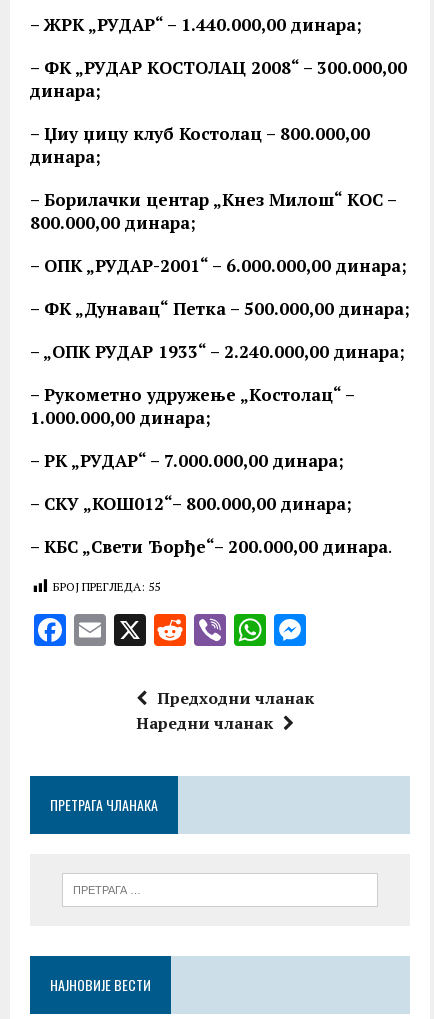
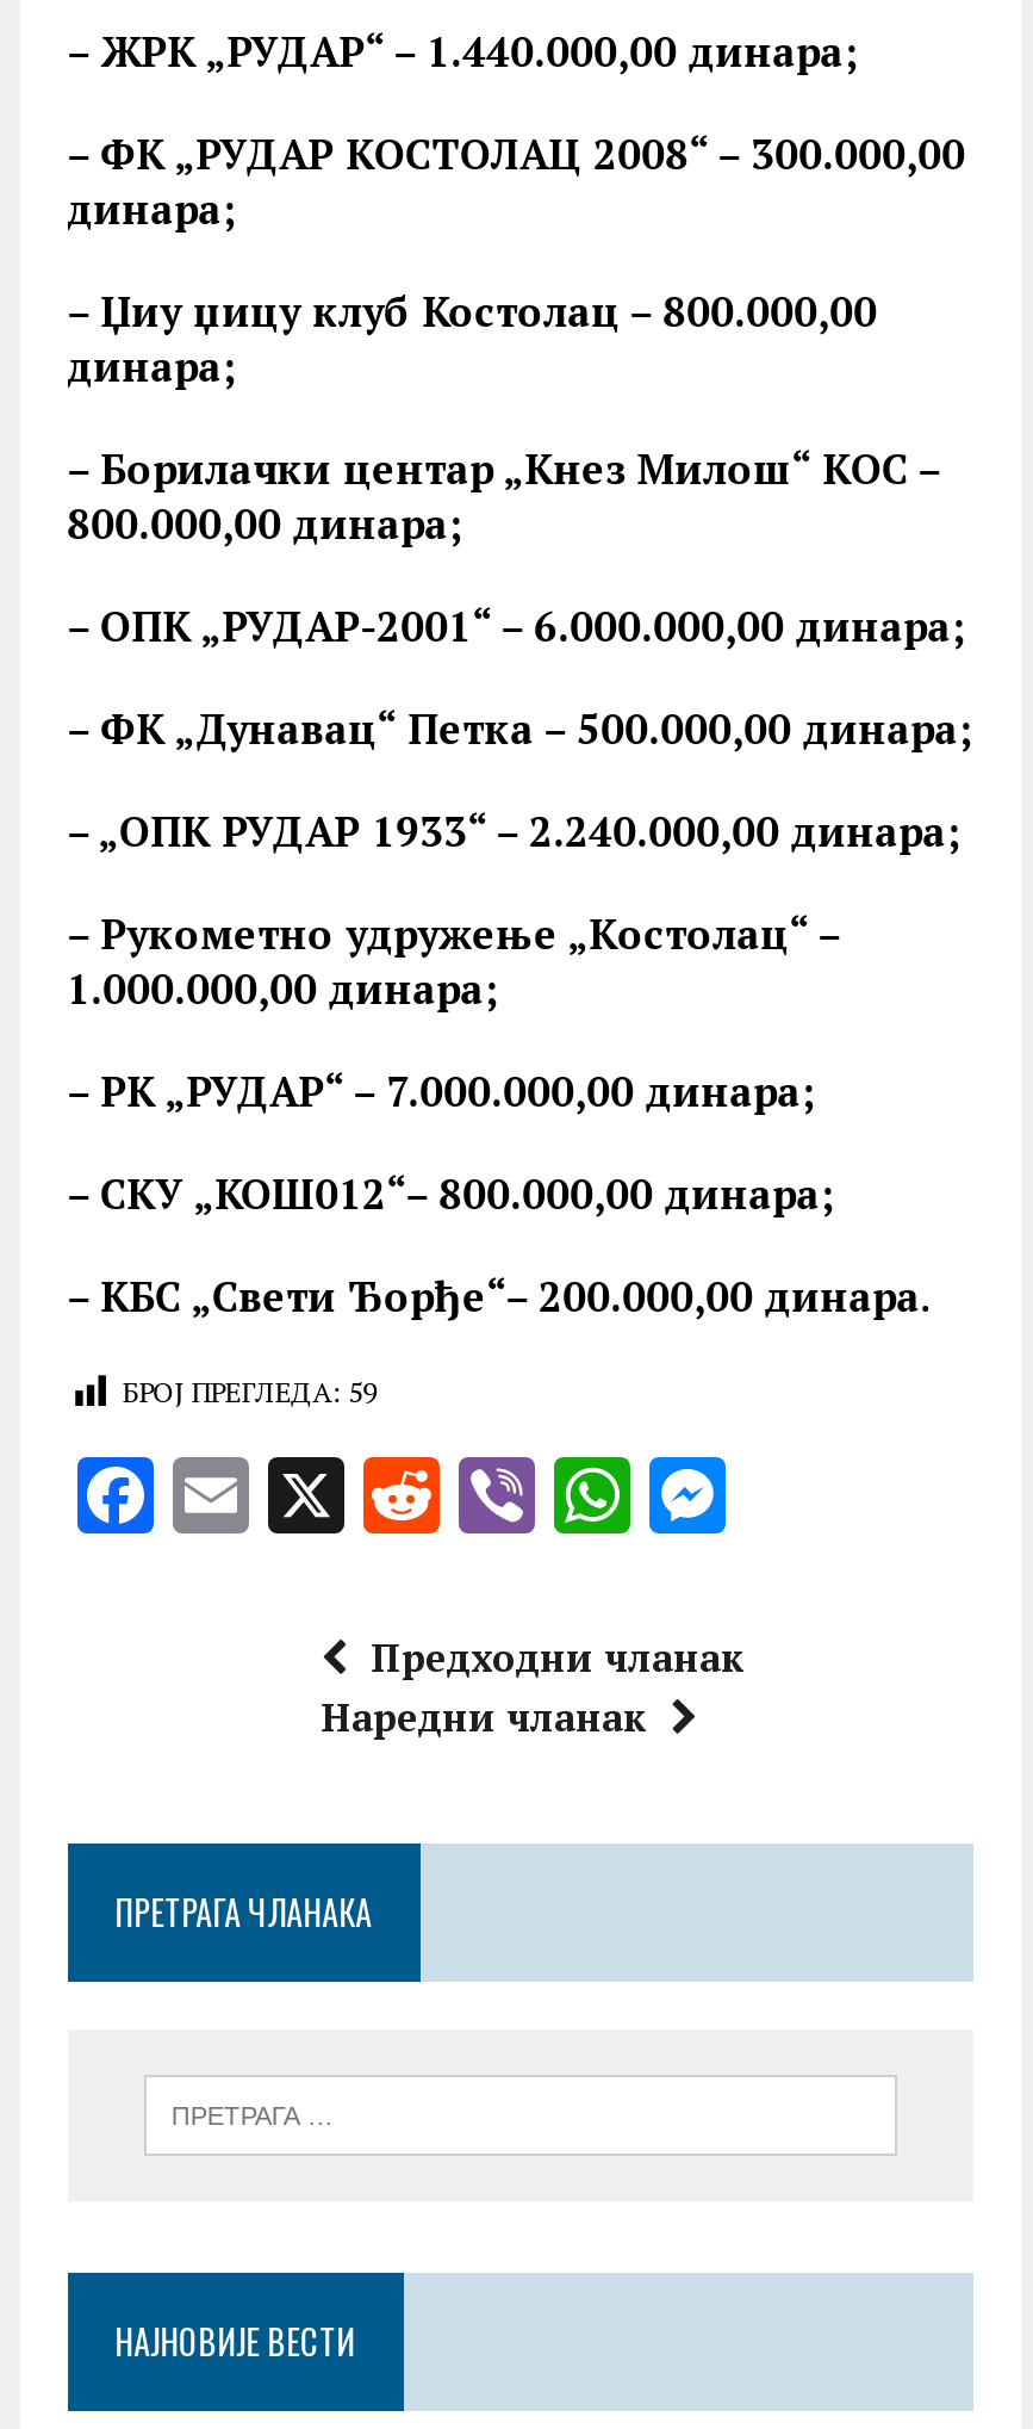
[53,579,160,594] БРОЈ ПРЕГЛЕДА: 55 -> [122,1374,377,1409] БРОЈ ПРЕГЛЕДА: 59

